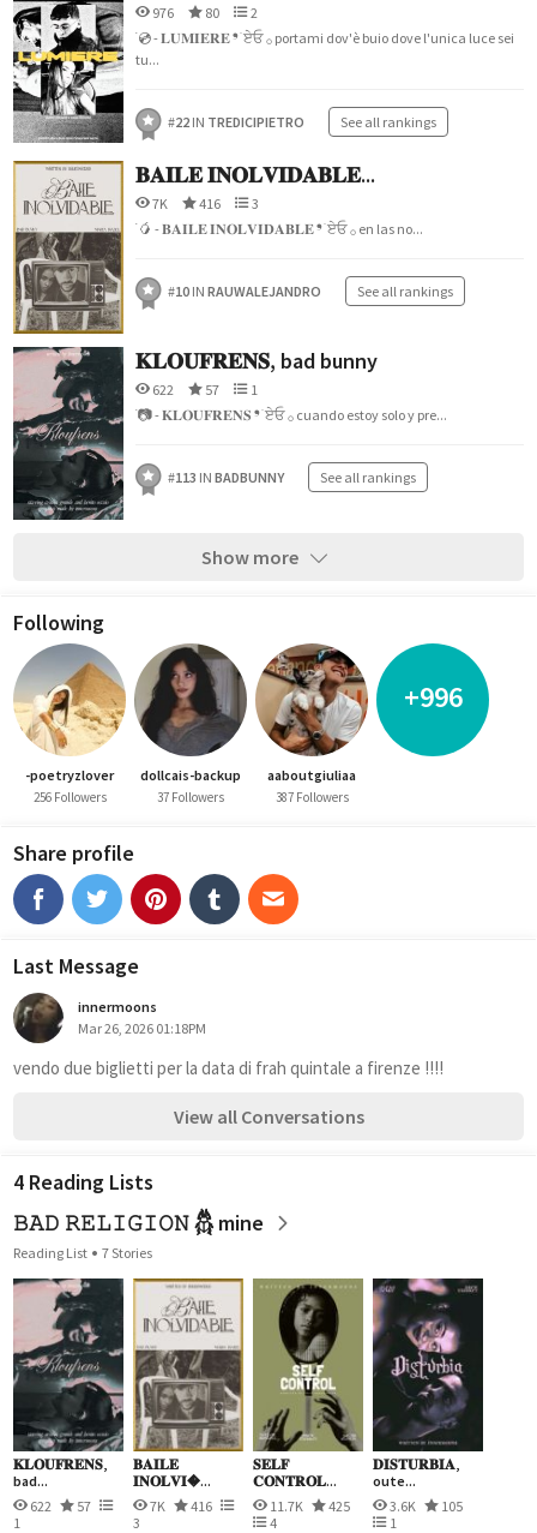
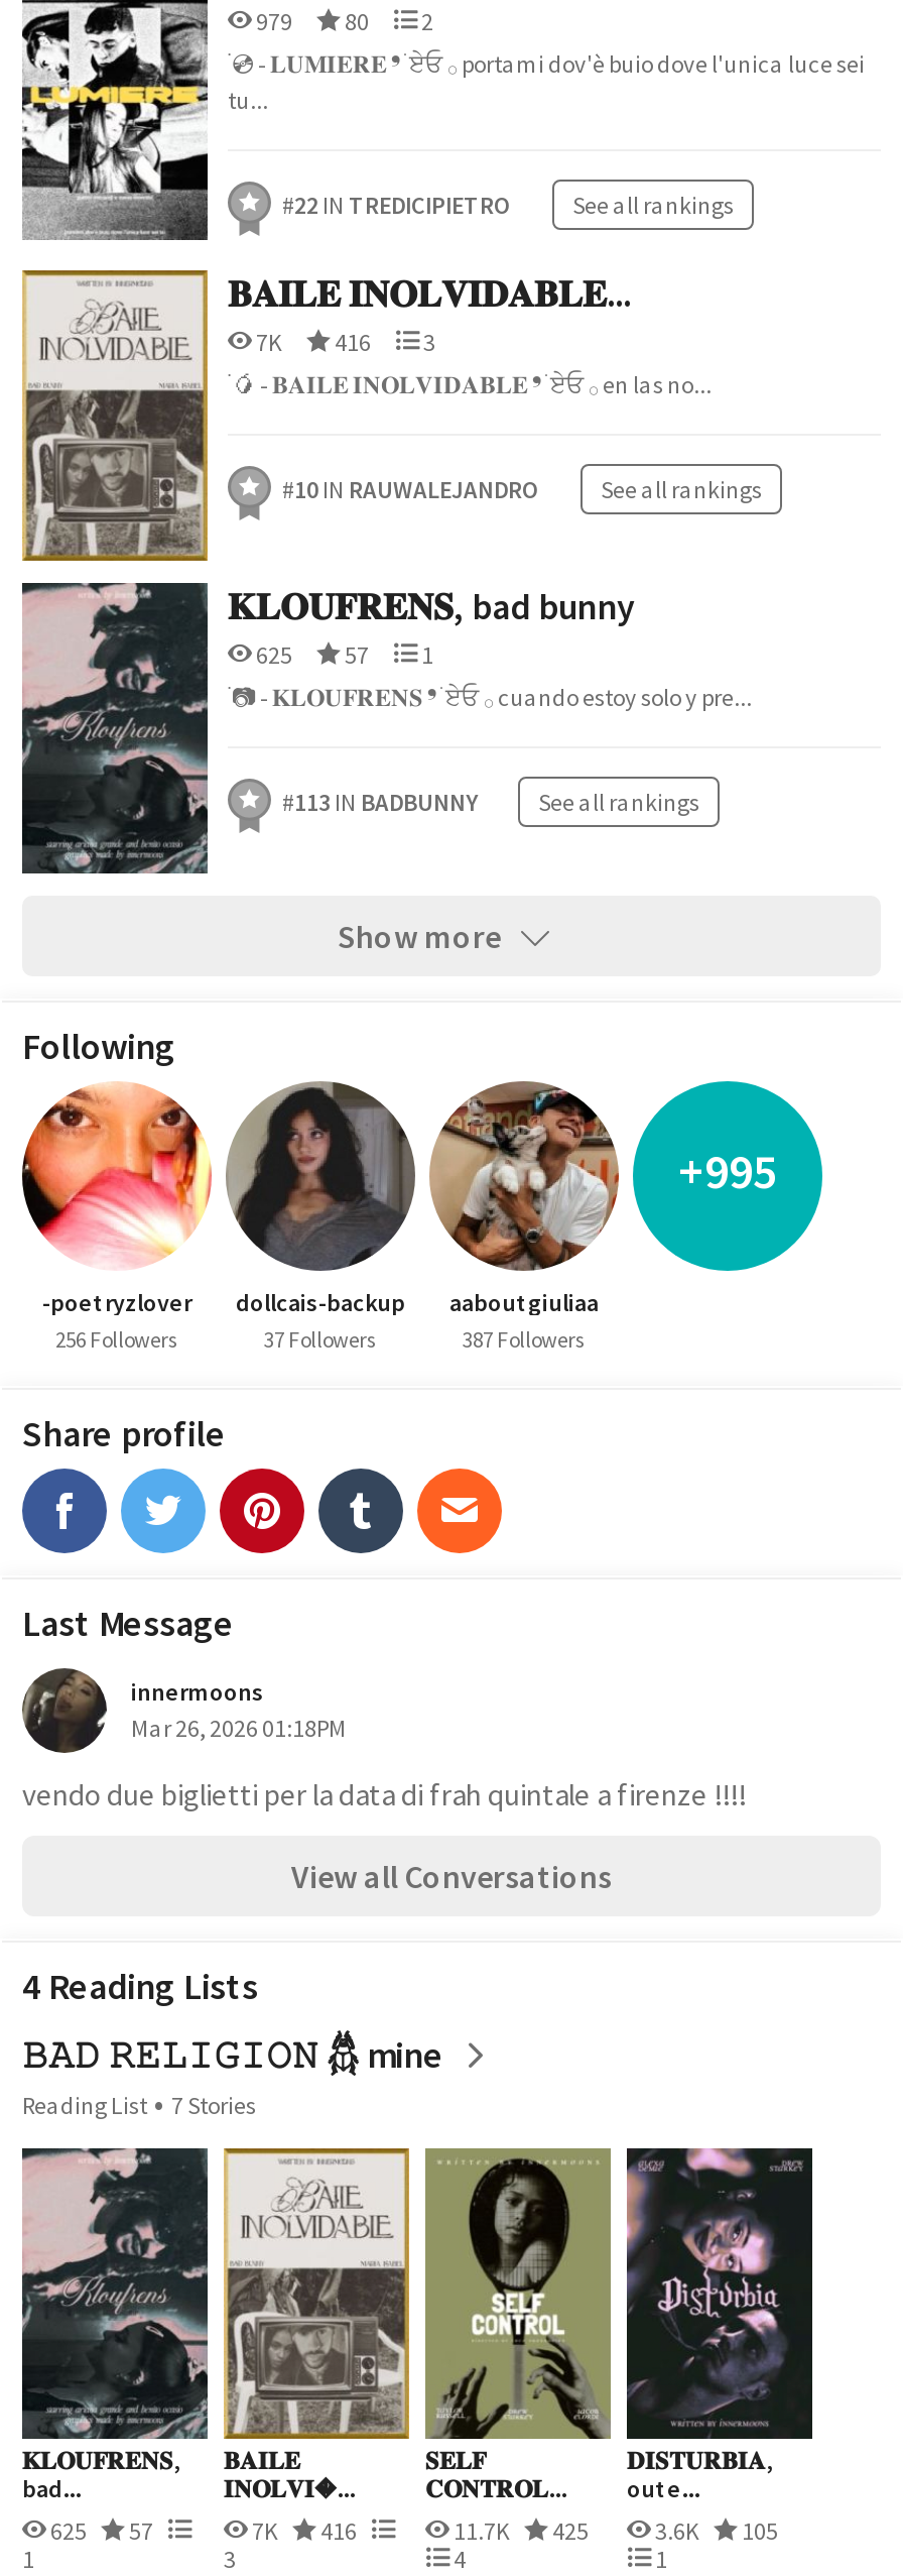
[150,4,258,22] 976 80 2 -> [252,6,433,36] 979 80 2
[150,381,258,399] 622 57 1 -> [252,639,433,670] 625 57 1
[13,642,125,755] [image] -> [20,1081,208,1267] [image]
[403,678,462,715] +996 -> [678,1140,777,1202] +995
[28,1497,93,1515] 622 57 -> [46,2515,157,2546] 625 57

